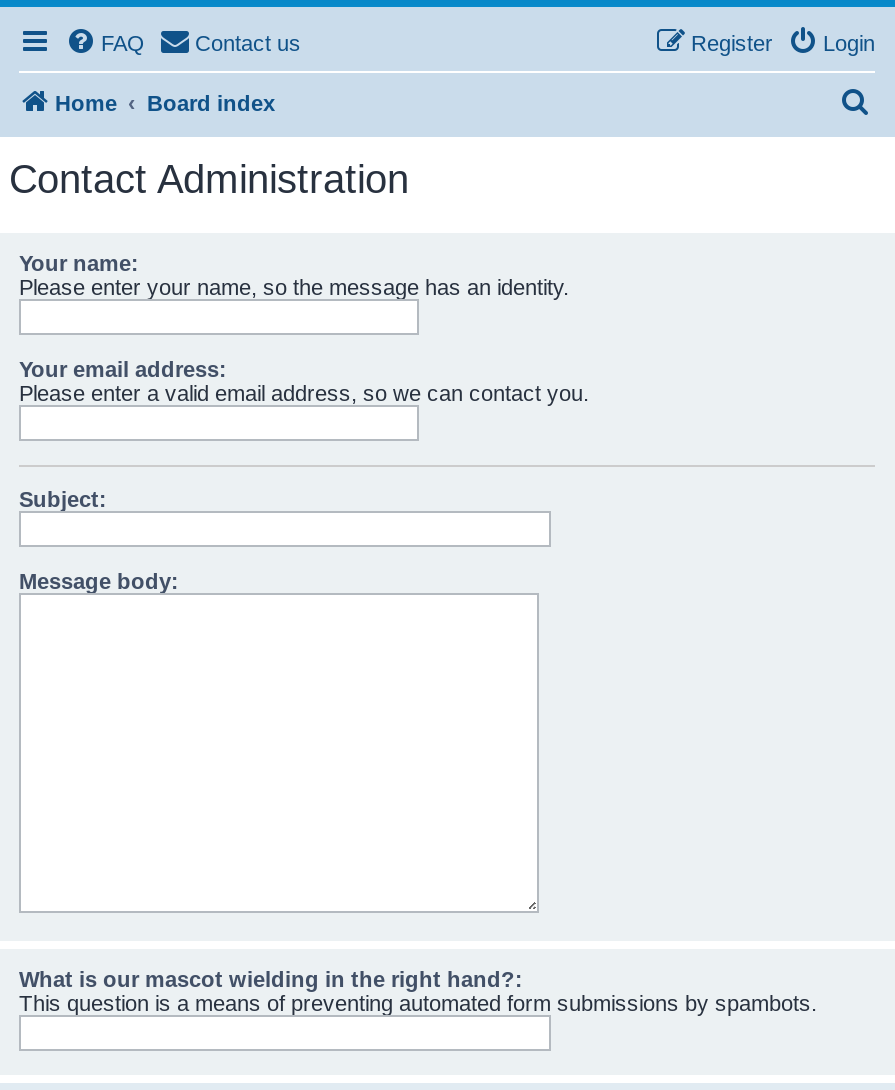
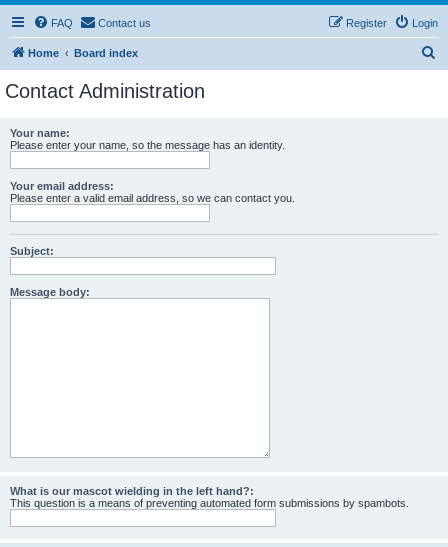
[19,967,523,991] What is our mascot wielding in the right hand?: -> [10,485,254,497] What is our mascot wielding in the left hand?:

